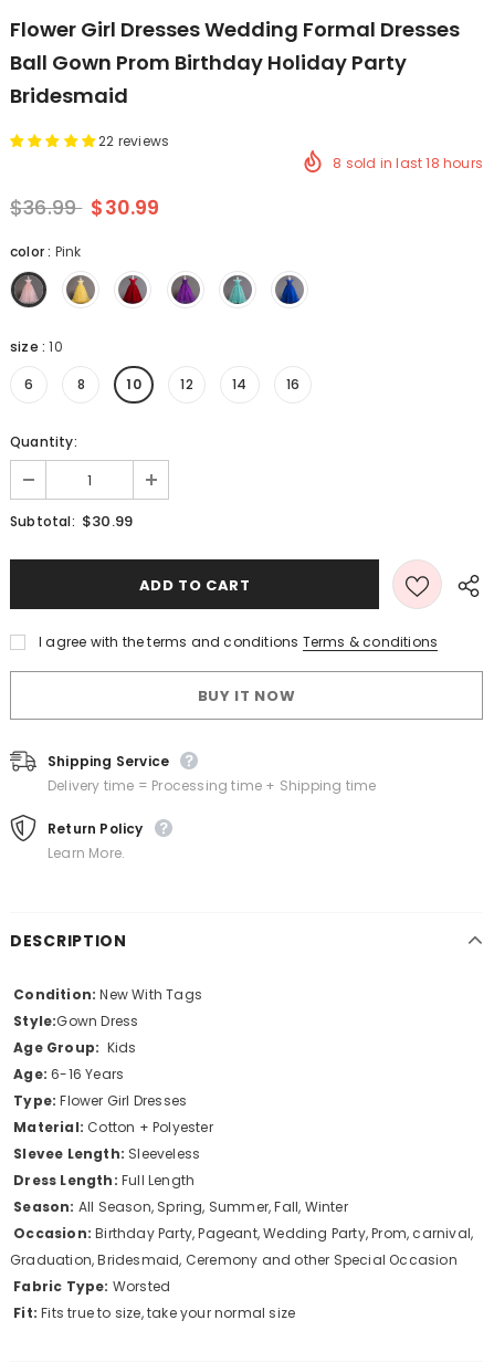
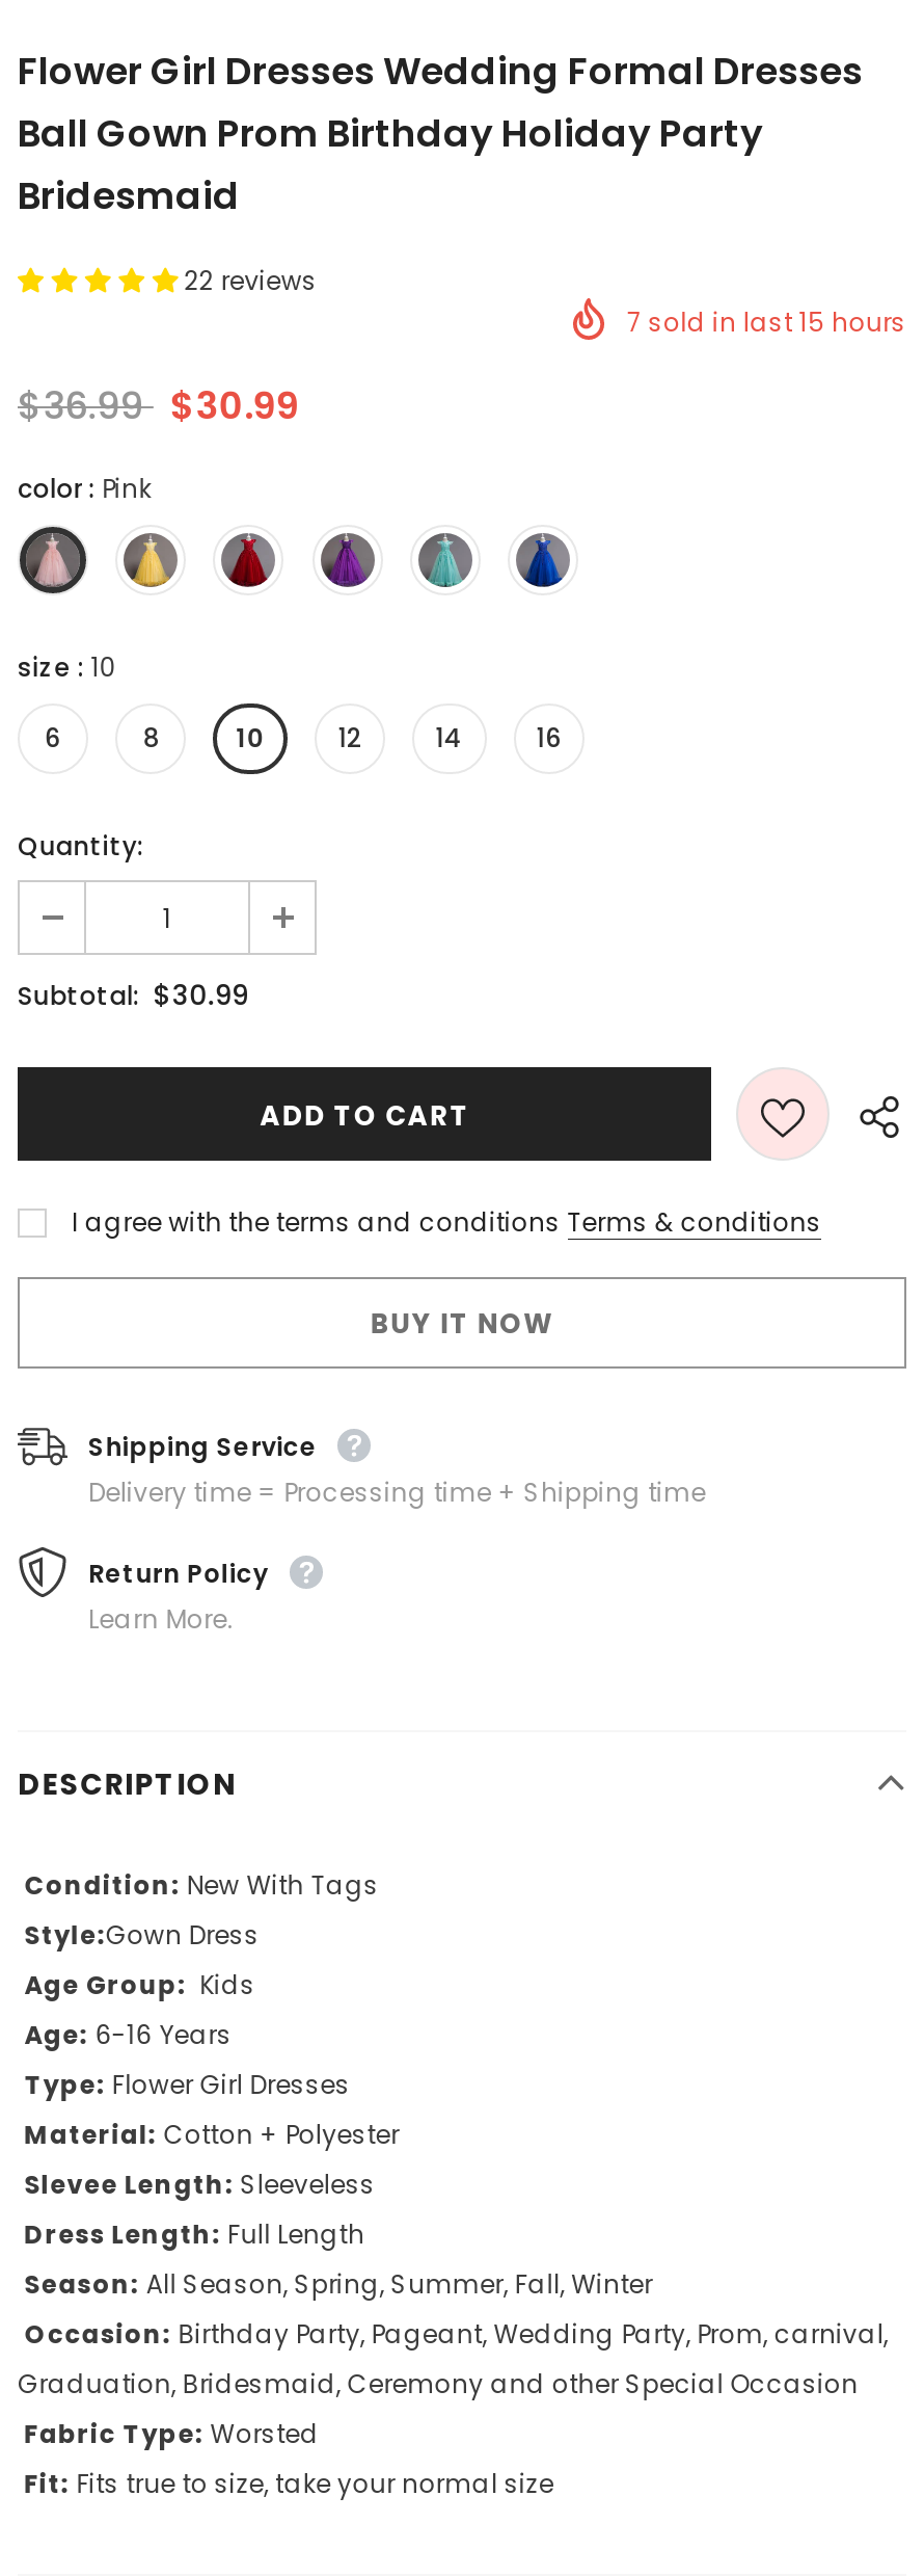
[333,154,483,172] 8 sold in last 18 hours -> [627,304,906,340] 7 sold in last 15 hours

